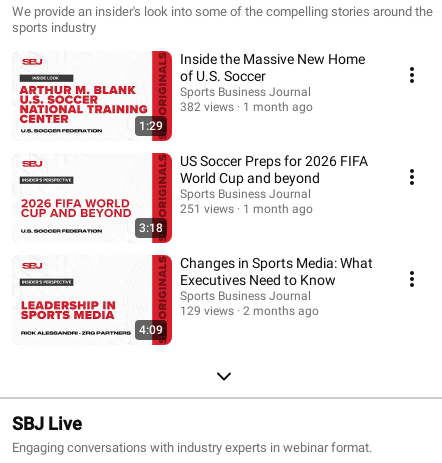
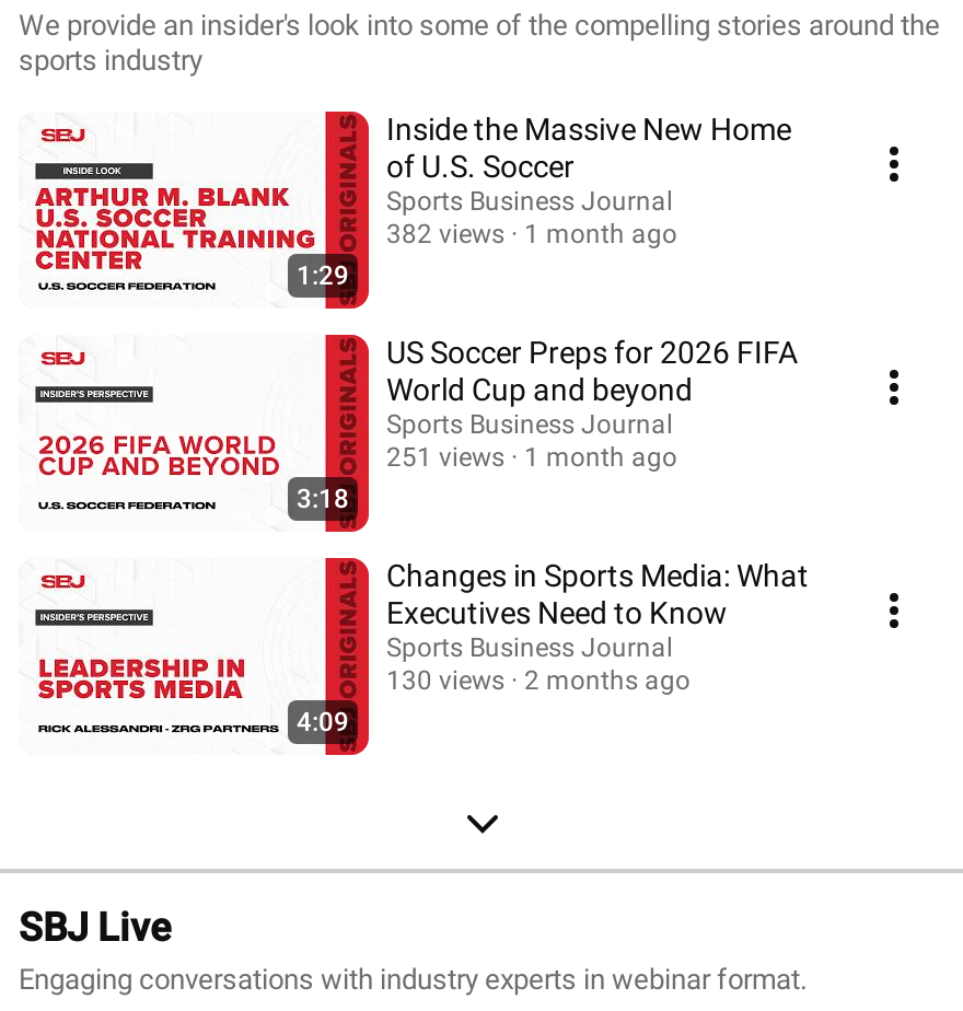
[180,304,319,318] 129 views 2 months ago -> [386,665,691,696] 130 views 2 months ago

